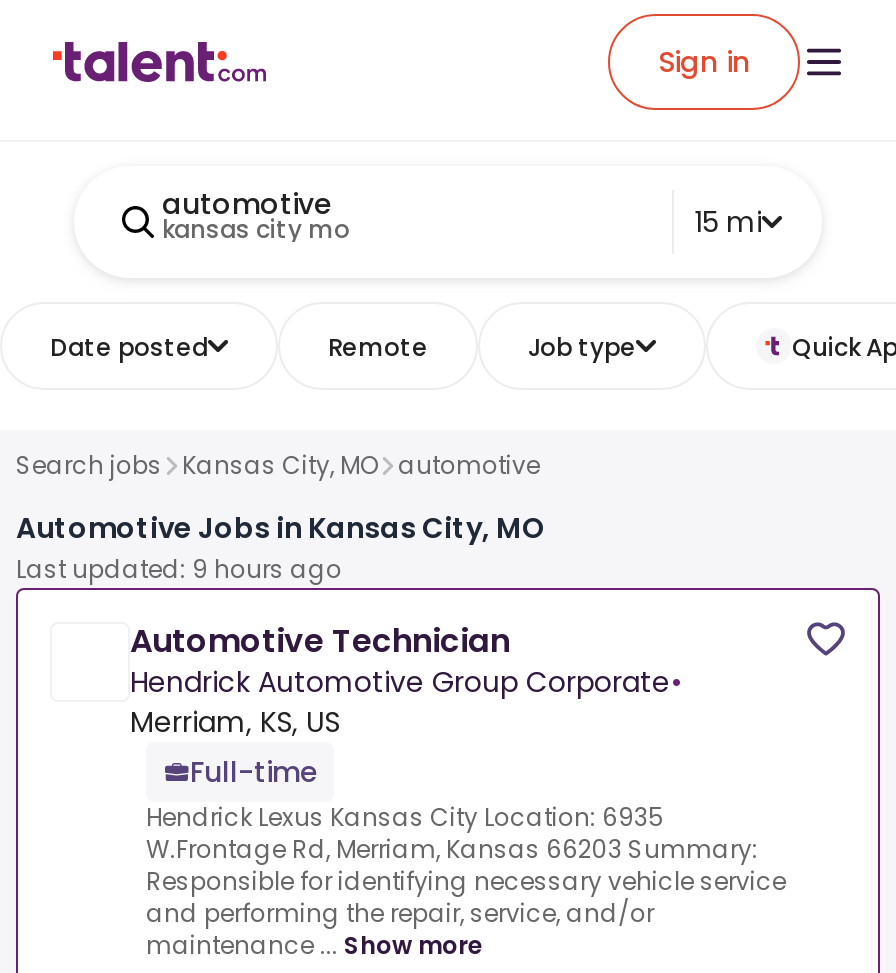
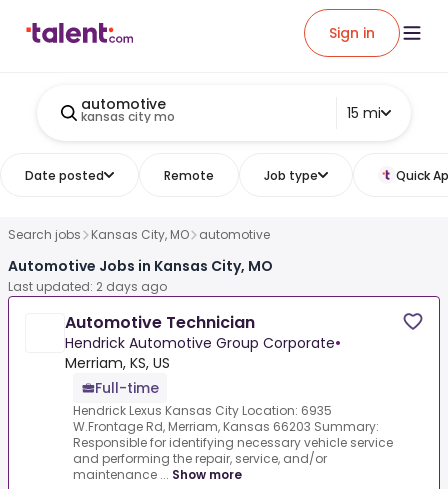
[16,552,342,586] Last updated: 9 hours ago -> [8,278,167,295] Last updated: 2 days ago

